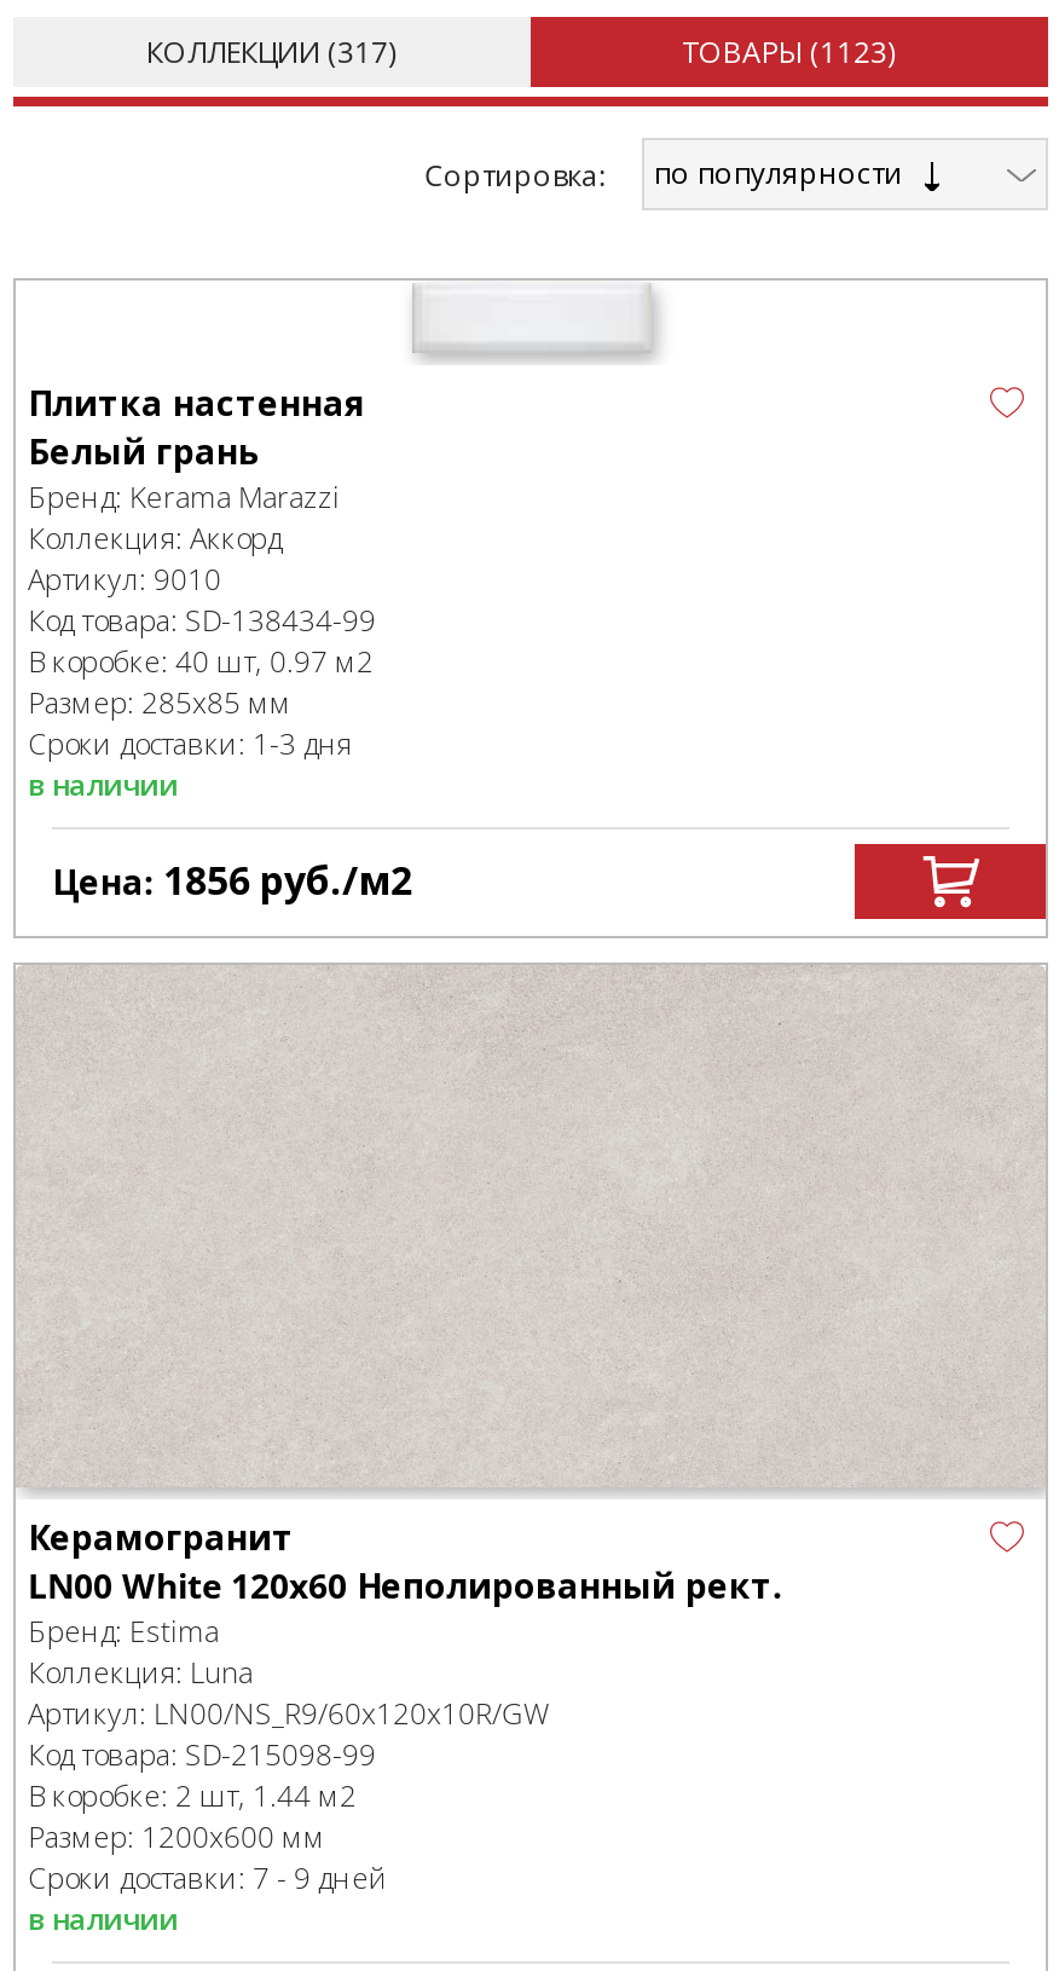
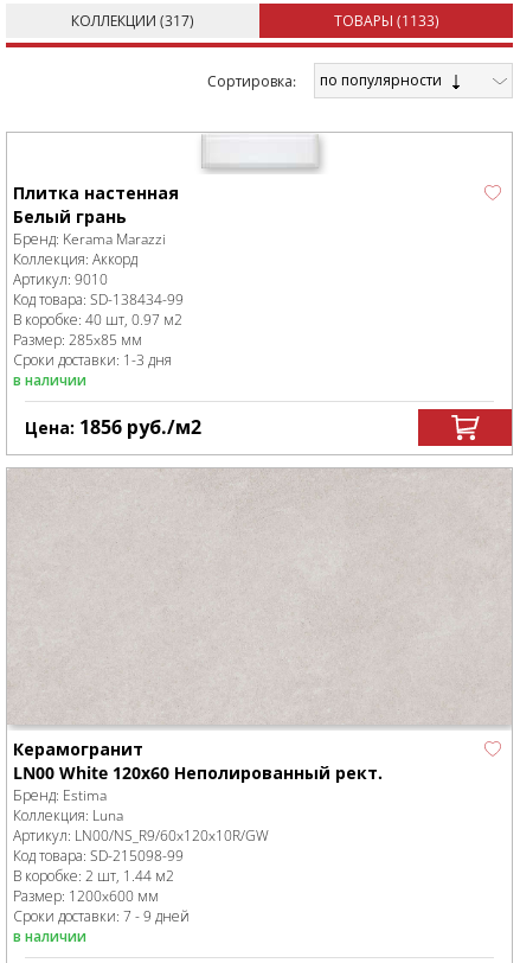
[682,31,897,73] ТОВАРЫ (1123) -> [333,11,439,31] ТОВАРЫ (1133)

